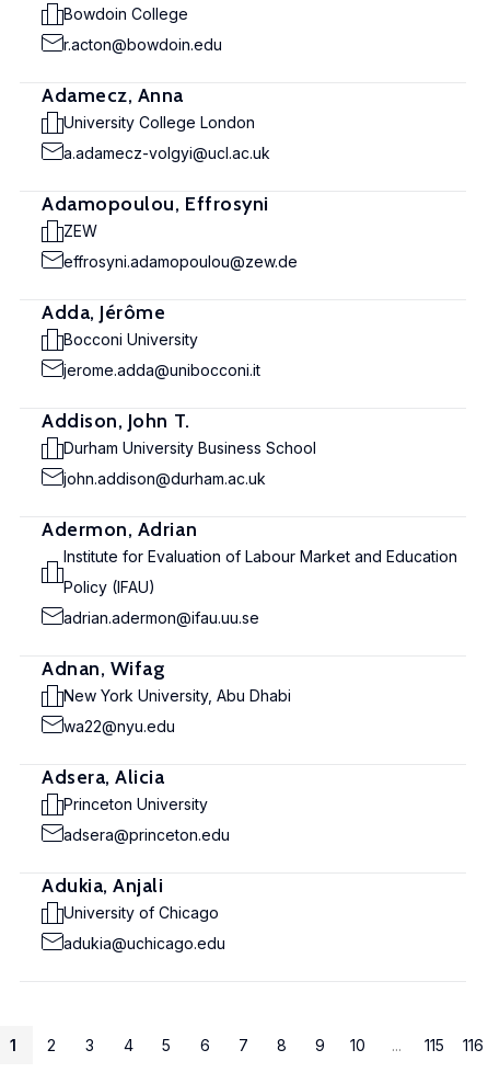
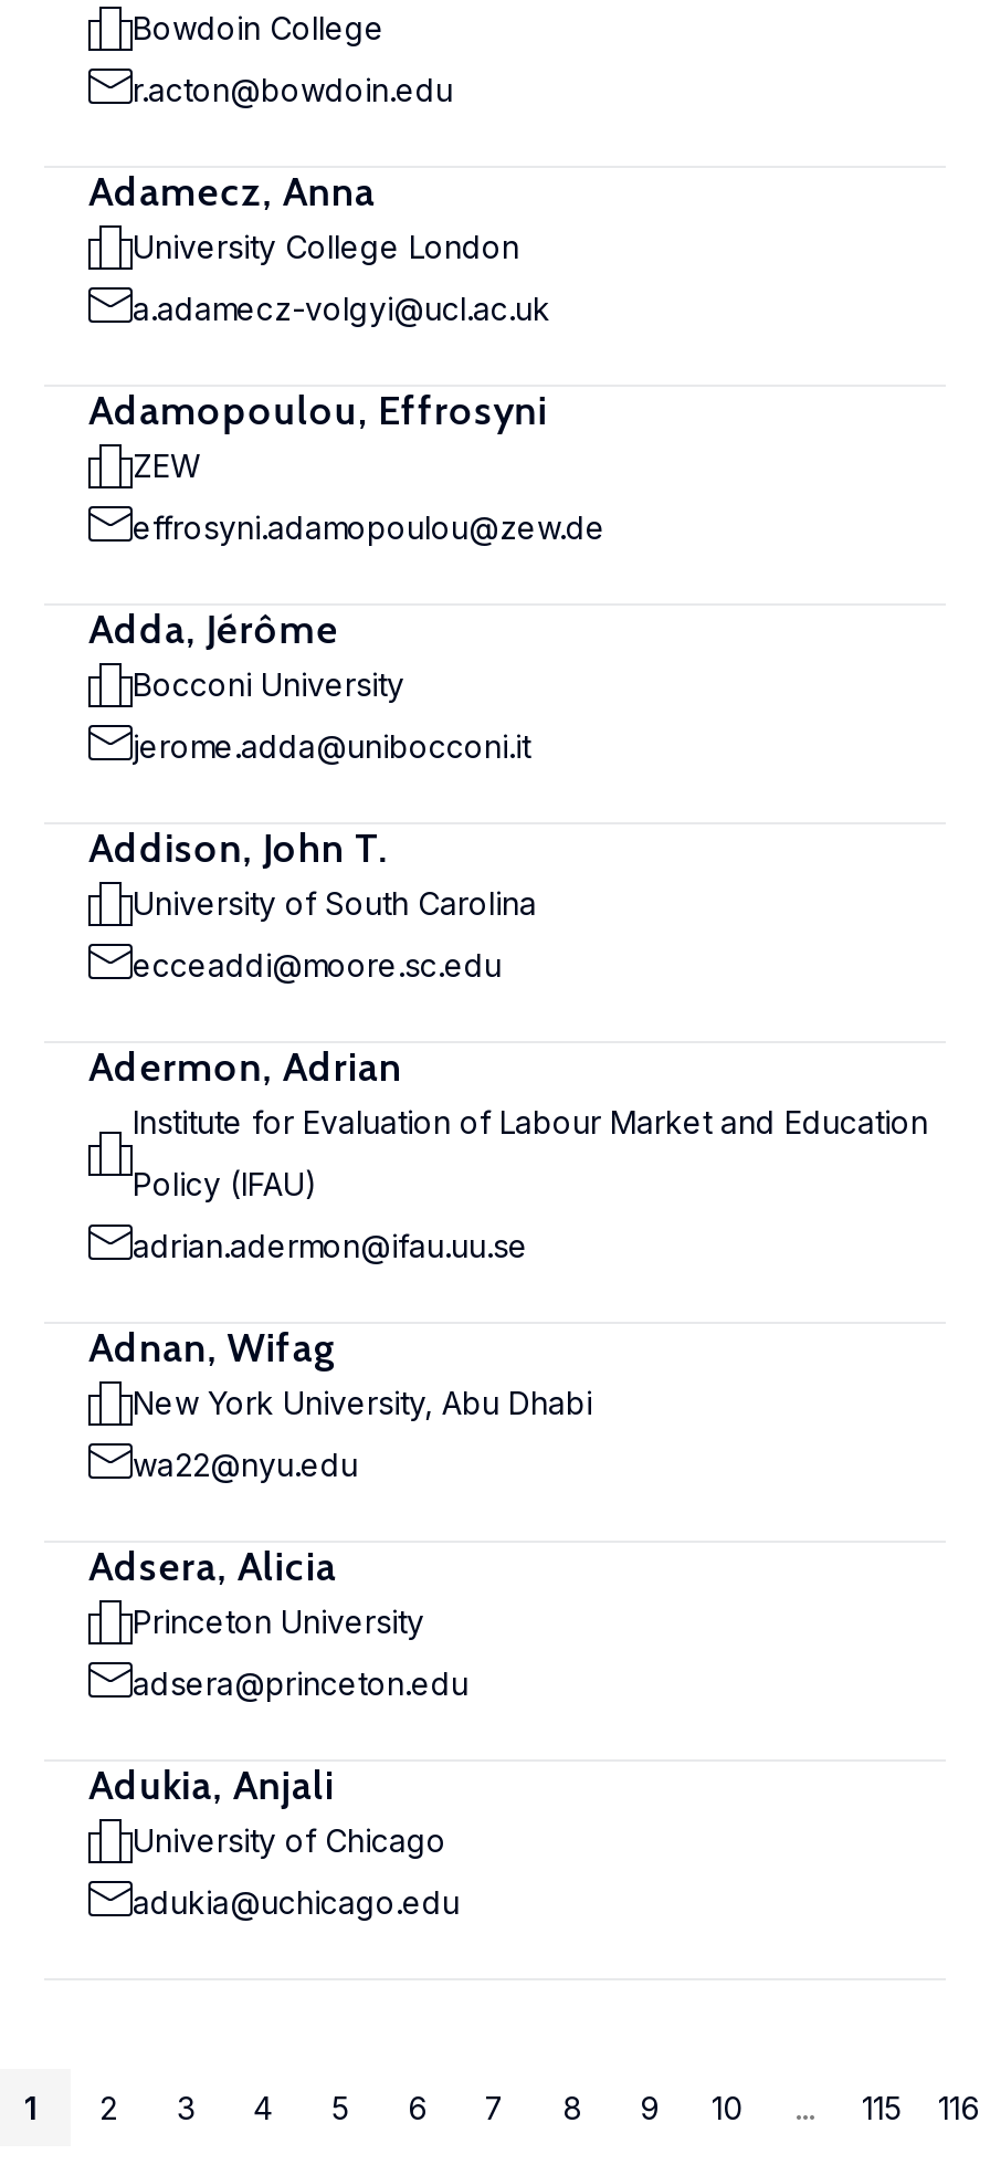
[63,438,316,457] Durham University Business School -> [133,884,537,922] University of South Carolina
[63,469,266,488] john.addison@durham.ac.uk -> [133,946,502,984] ecceaddi@moore.sc.edu

